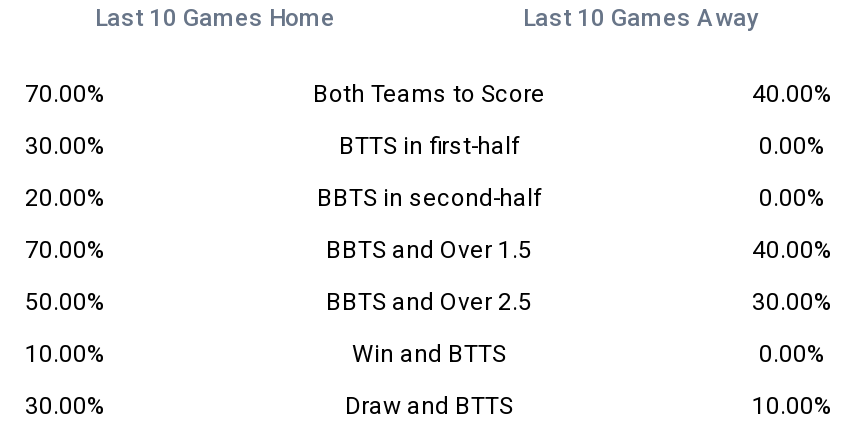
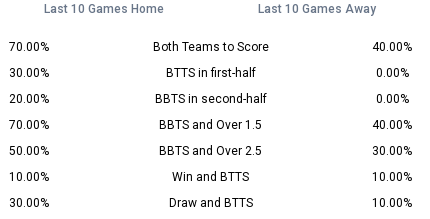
[759,340,825,368] 0.00% -> [372,170,412,184] 10.00%

